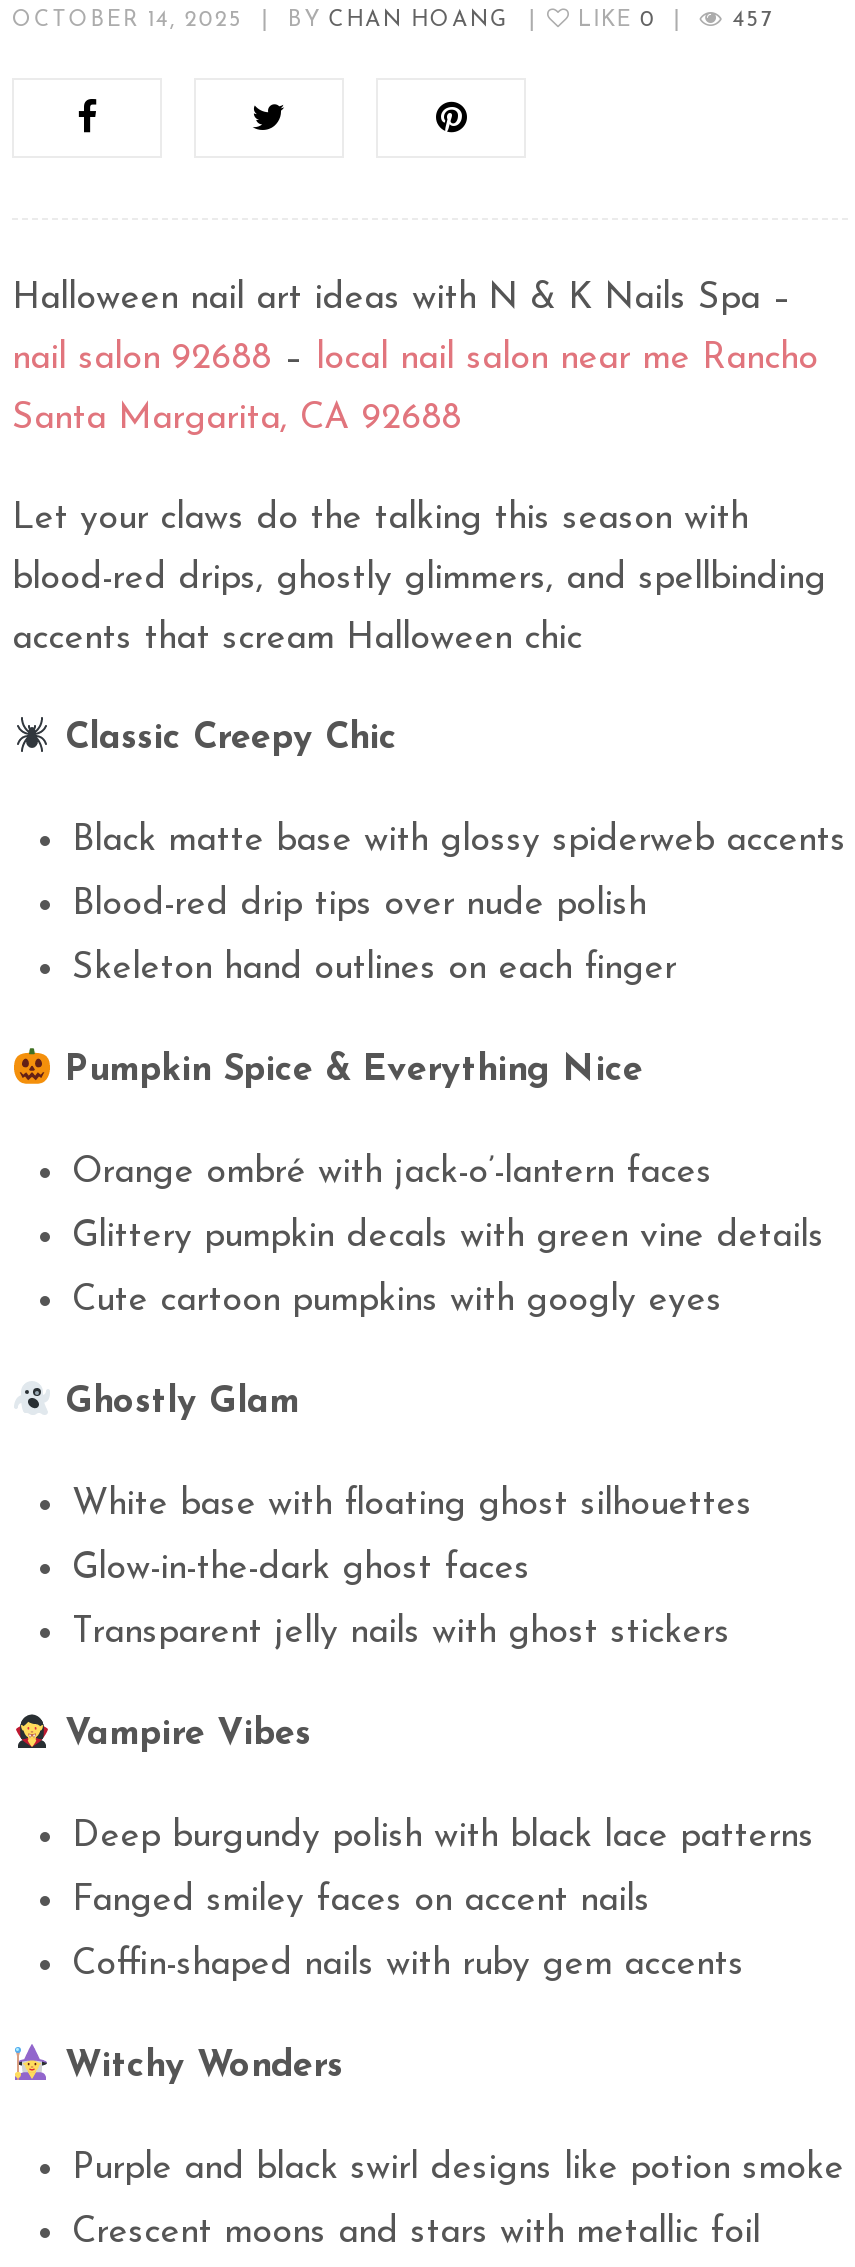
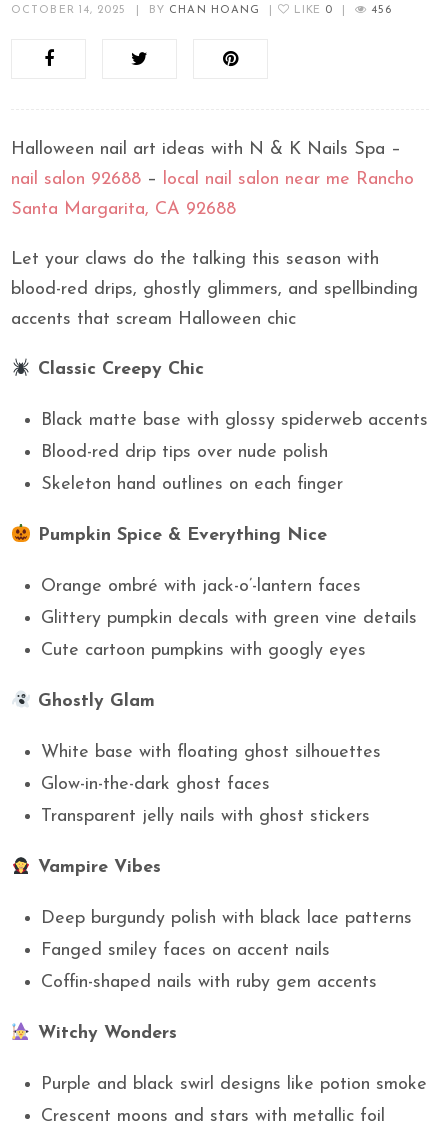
[732,10,773,32] 457 -> [371,5,392,16] 456

